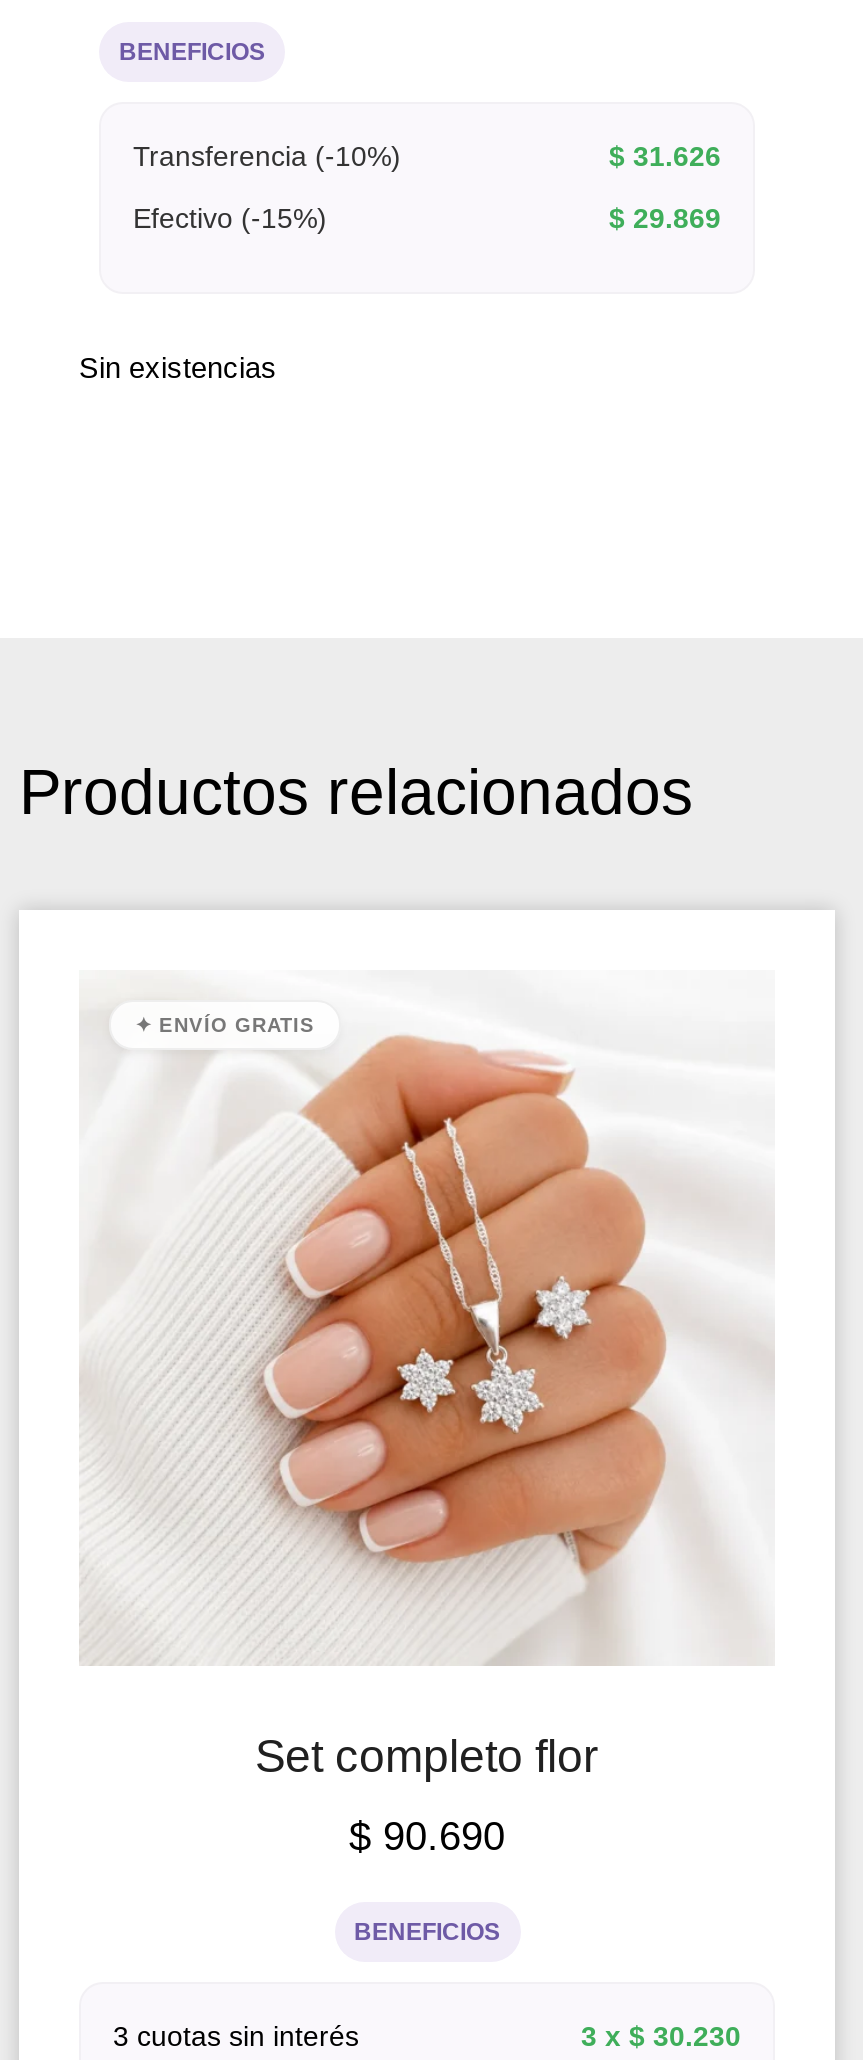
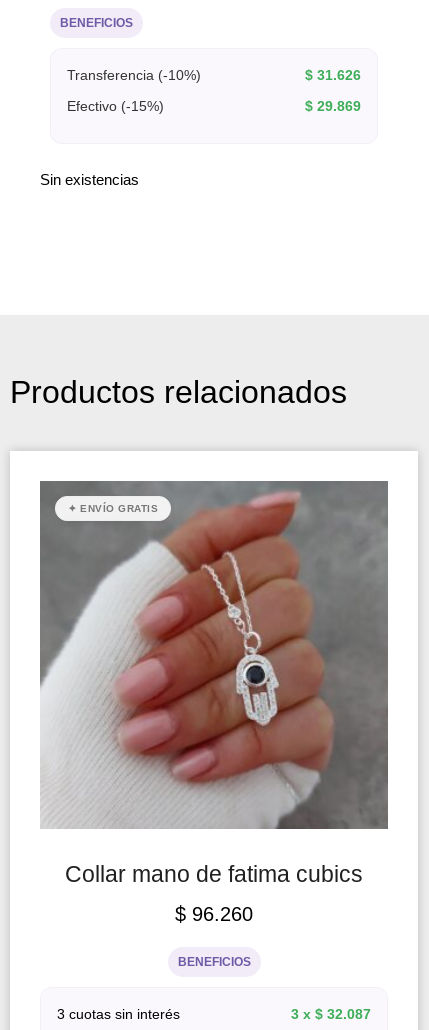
[79,969,775,1781] [image] | Set completo flor -> [39,480,389,887] [image] | Collar mano de fatima cubics
[349,1814,505,1858] $90.690 -> [175,903,253,925] $96.260
[581,2020,741,2052] 3 x $30.230 -> [291,1006,371,1022] 3 x $32.087

